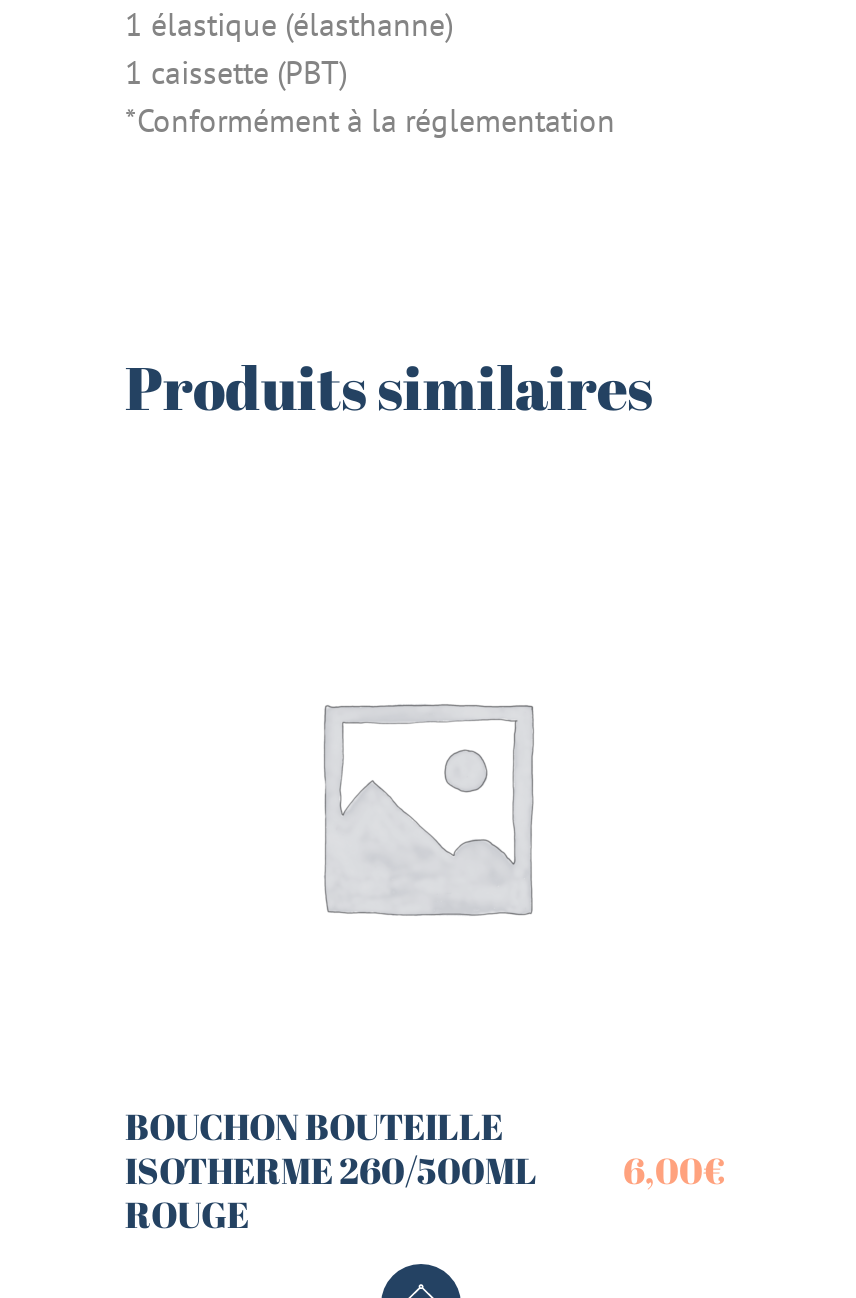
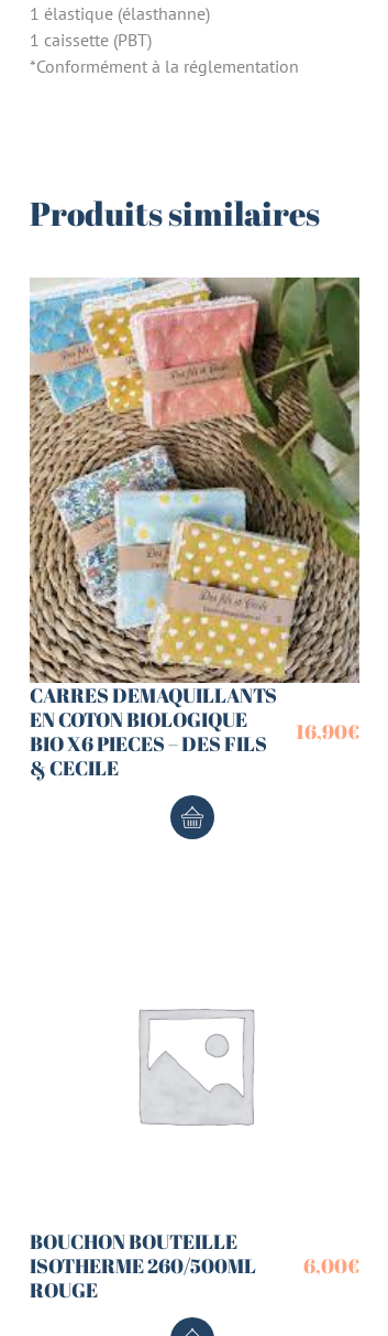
none -> [29,276,361,781] [image] | CARRES DEMAQUILLANTS | EN COTON BIOLOGIQUE | BIO X6 PIECES – DES FILS | & CECILE
none -> [170,794,214,840] [image]
none -> [296,718,359,744] 16,90€

